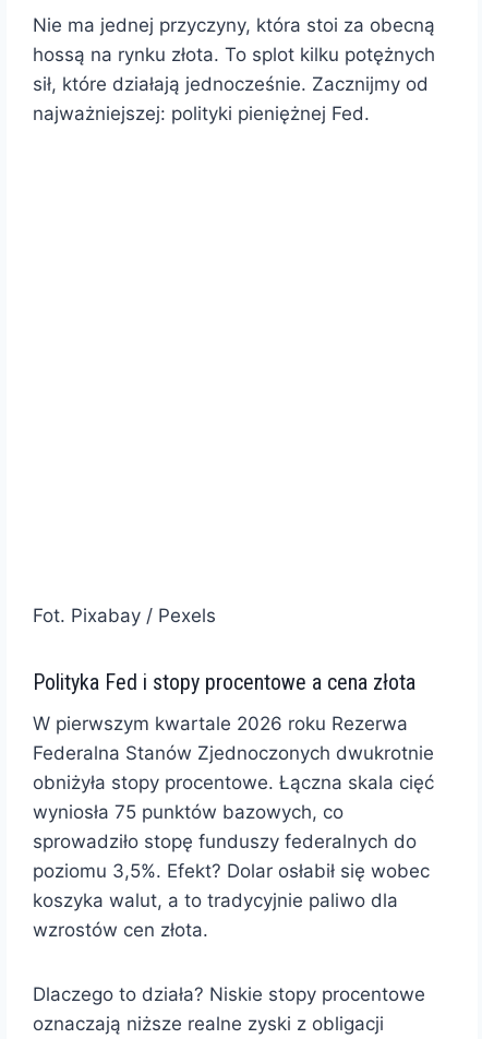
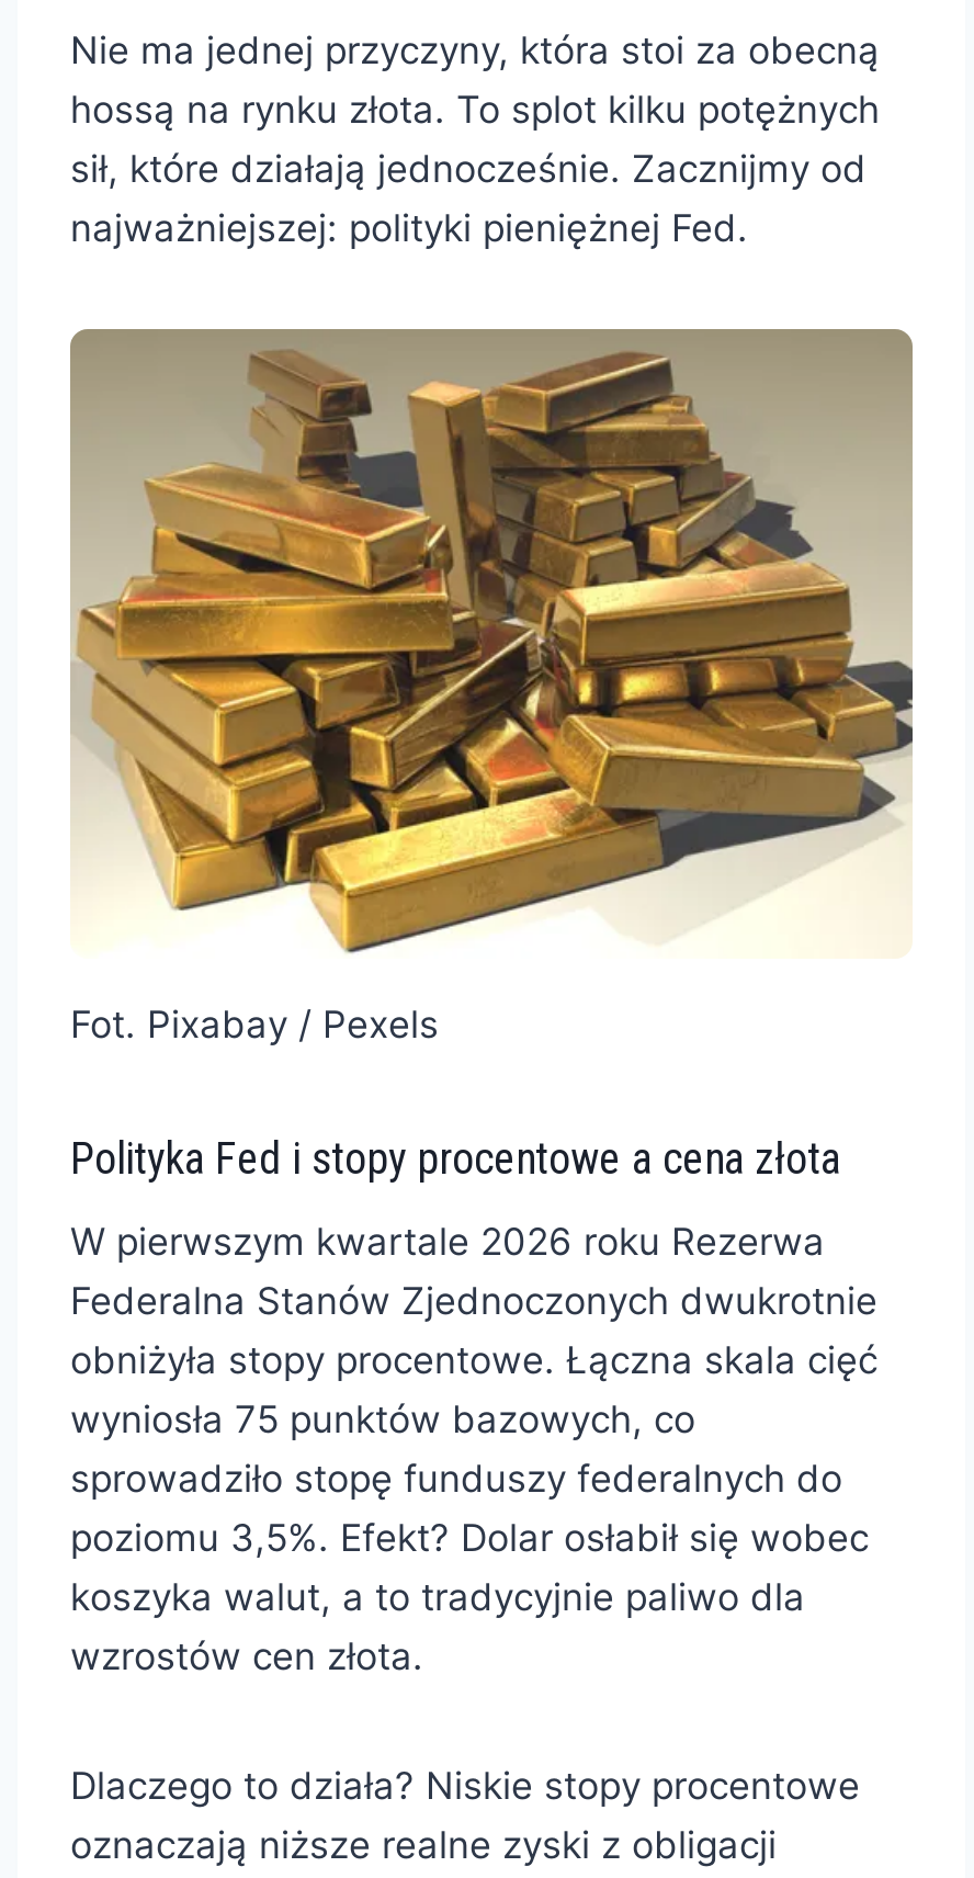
none -> [68,327,915,957] [image]

